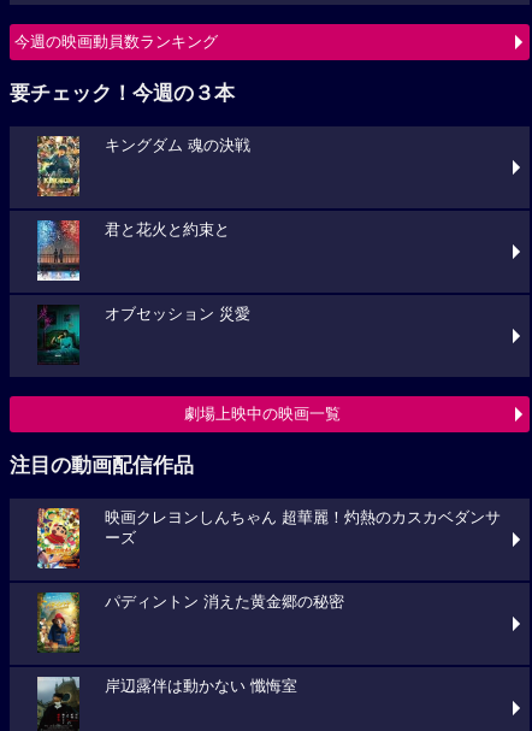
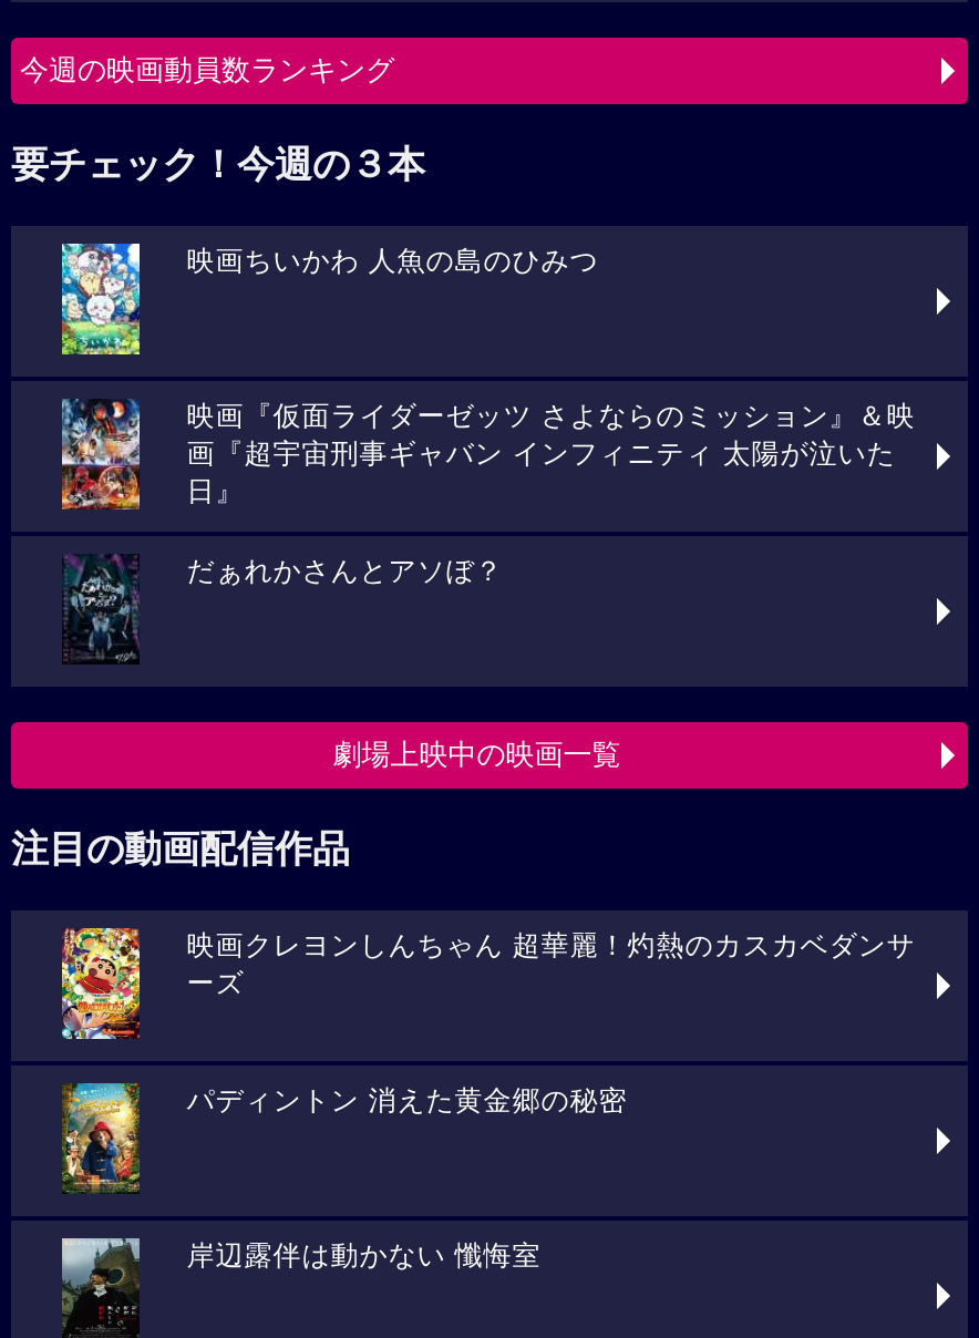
[36,135,251,198] [image] | キングダム 魂の決戦 -> [60,241,599,357] [image] | 映画ちいかわ 人魚の島のひみつ
[36,219,230,282] [image] | 君と花火と約束と -> [60,399,915,510] [image] | 映画『仮面ライダーゼッツ さよならのミッション』＆映 | 画『超宇宙刑事ギャバン インフィニティ 太陽が泣いた | 日』
[37,305,251,361] [image] | オブセッション 災愛 -> [64,554,503,660] [image] | だぁれかさんとアソぼ？

